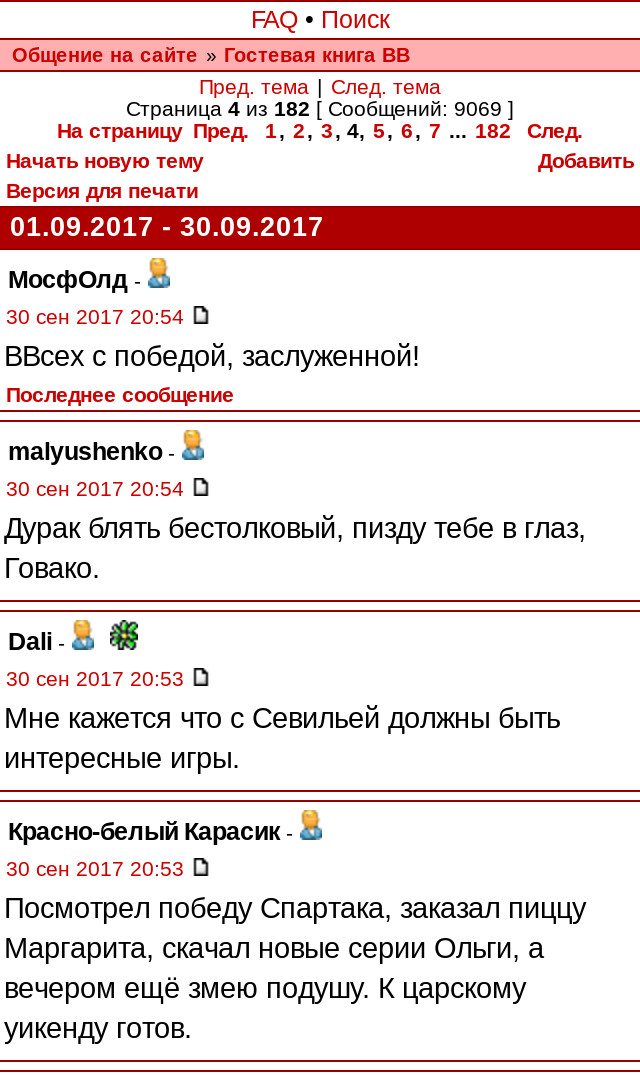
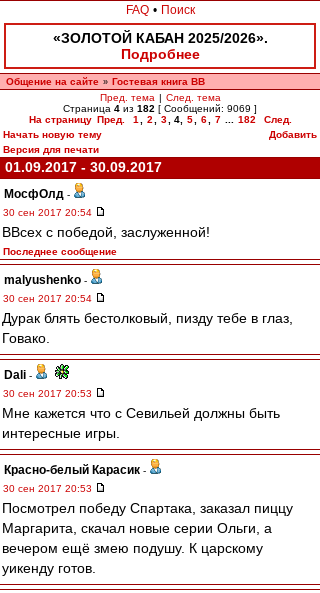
none -> [52,30,267,62] «ЗОЛОТОЙ КАБАН 2025/2026». | Подробнее

